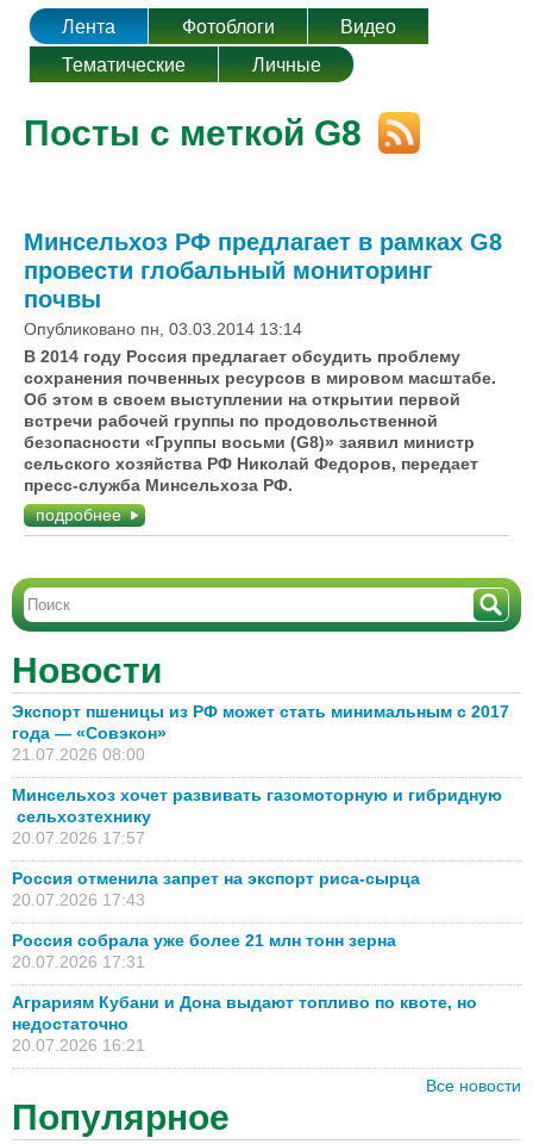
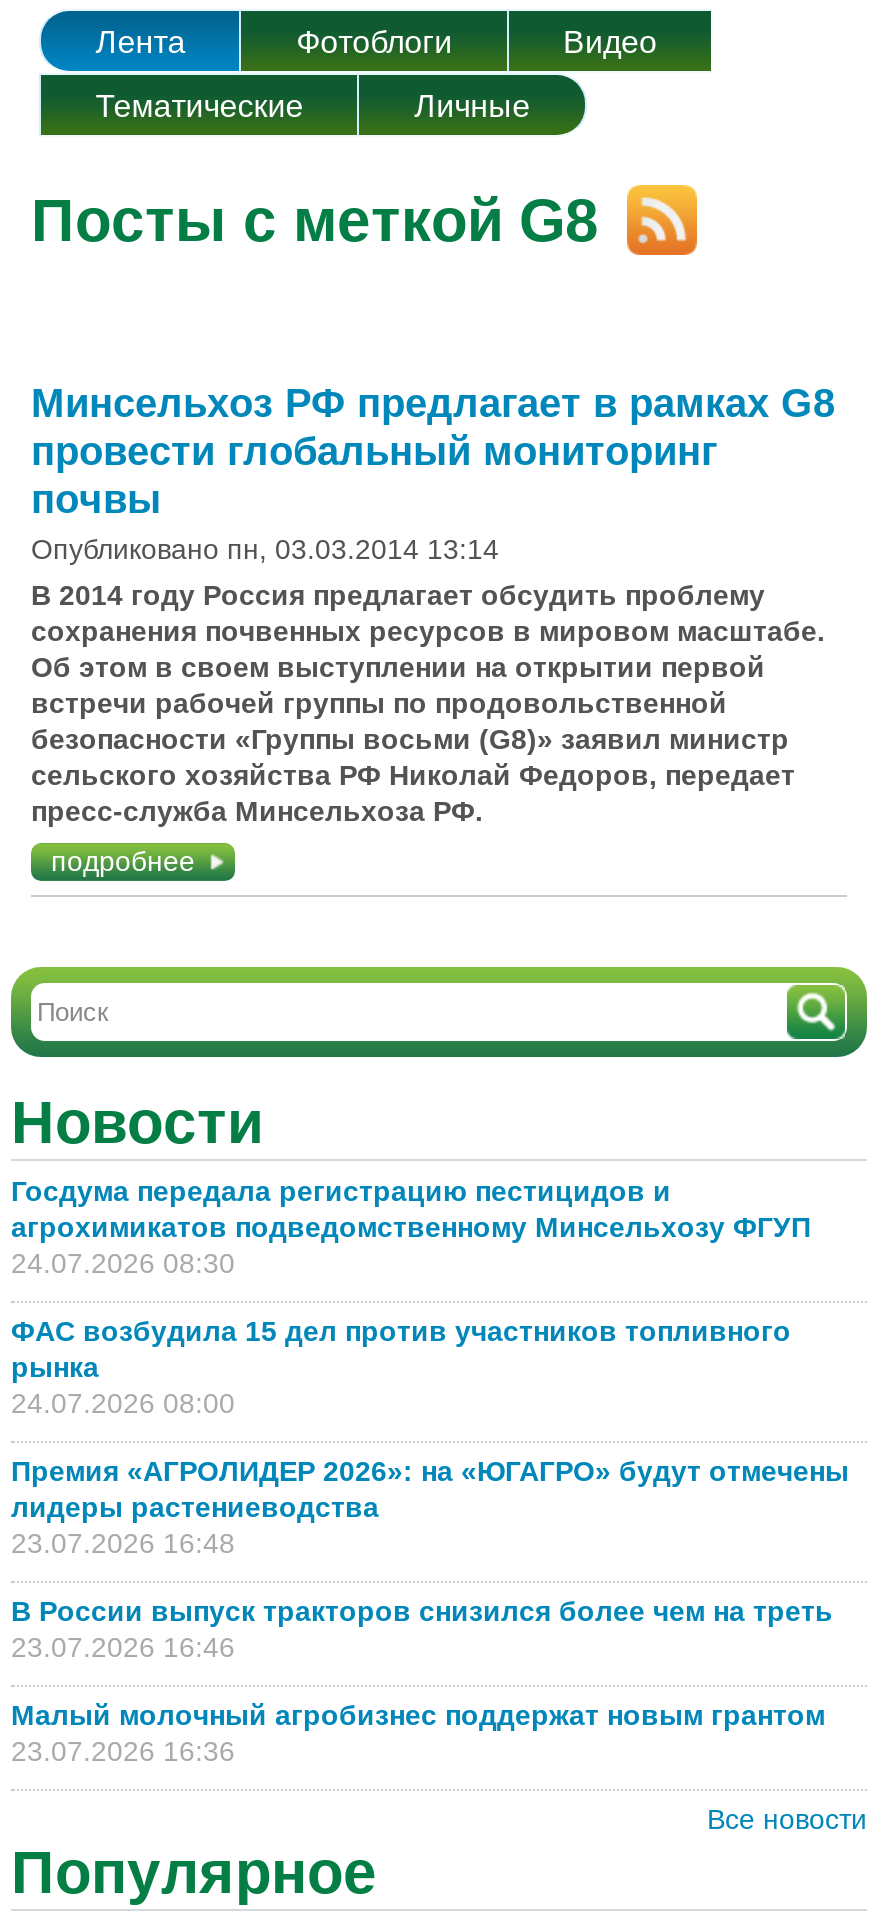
[12,702,509,764] Экспорт пшеницы из РФ может стать минимальным с 2017 | года — «Совэкон» | 21.07.2026 08:00 -> [11,1175,811,1279] Госдума передала регистрацию пестицидов и | агрохимикатов подведомственному Минсельхозу ФГУП | 24.07.2026 08:30
[12,785,502,847] Минсельхоз хочет развивать газомоторную и гибридную | сельхозтехнику | 20.07.2026 17:57 -> [11,1315,791,1419] ФАС возбудила 15 дел против участников топливного | рынка | 24.07.2026 08:00
[12,869,425,909] Россия отменила запрет на экспорт риса-сырца | 20.07.2026 17:43 -> [11,1455,849,1559] Премия «АГРОЛИДЕР 2026»: на «ЮГАГРО» будут отмечены | лидеры растениеводства | 23.07.2026 16:48
[12,931,396,971] Россия собрала уже более 21 млн тонн зерна | 20.07.2026 17:31 -> [11,1595,841,1663] В России выпуск тракторов снизился более чем на треть | 23.07.2026 16:46
[12,993,477,1055] Аграриям Кубани и Дона выдают топливо по квоте, но | недостаточно | 20.07.2026 16:21 -> [11,1699,833,1767] Малый молочный агробизнес поддержат новым грантом | 23.07.2026 16:36

